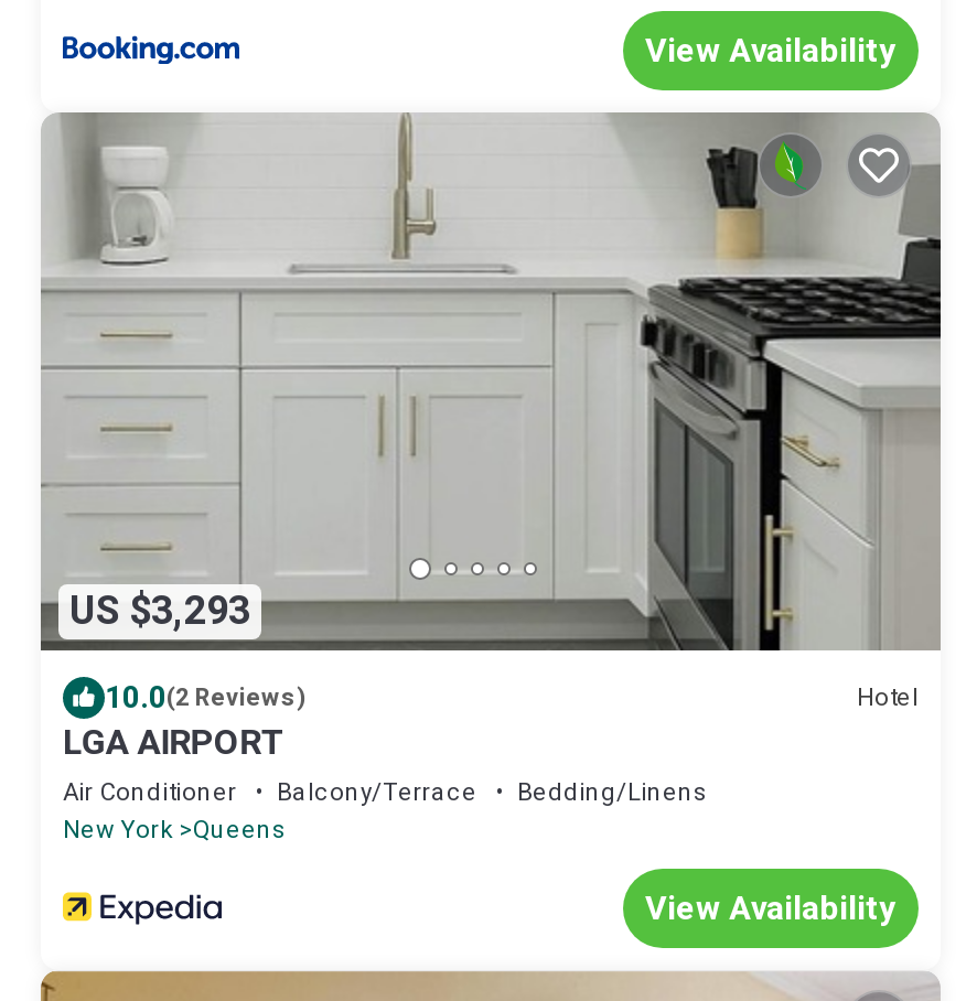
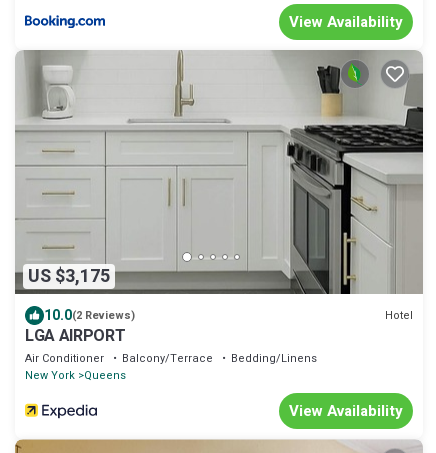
[69,582,250,641] US $3,293 -> [28,263,110,290] US $3,175

